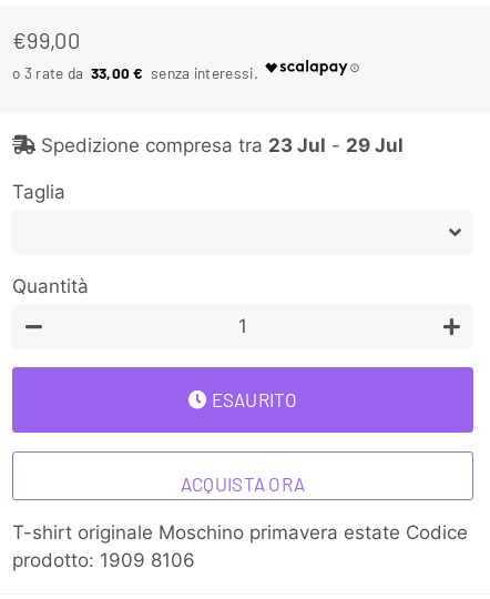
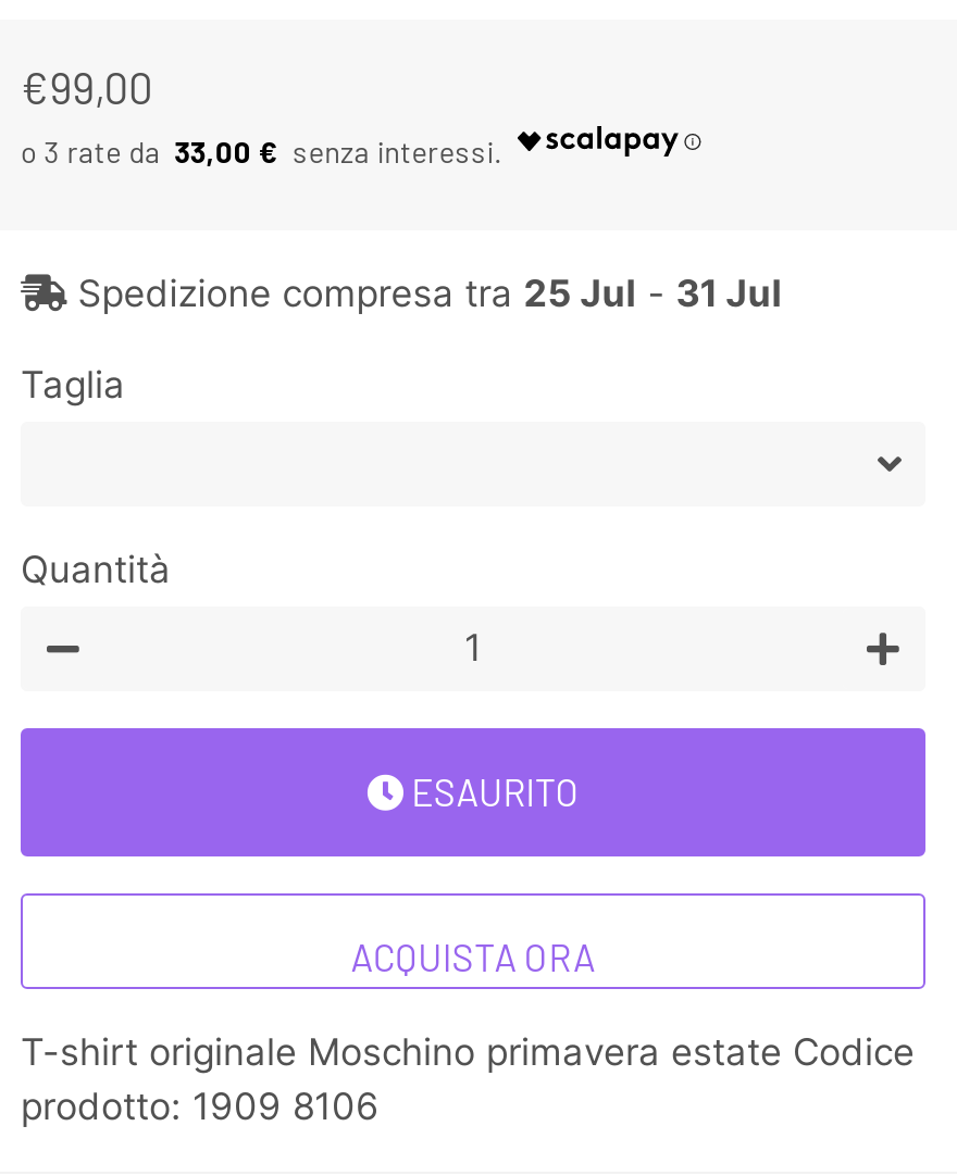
[41,134,404,156] Spedizione compresa tra 23 Jul - 29 Jul -> [78,272,782,315] Spedizione compresa tra 25 Jul - 31 Jul

